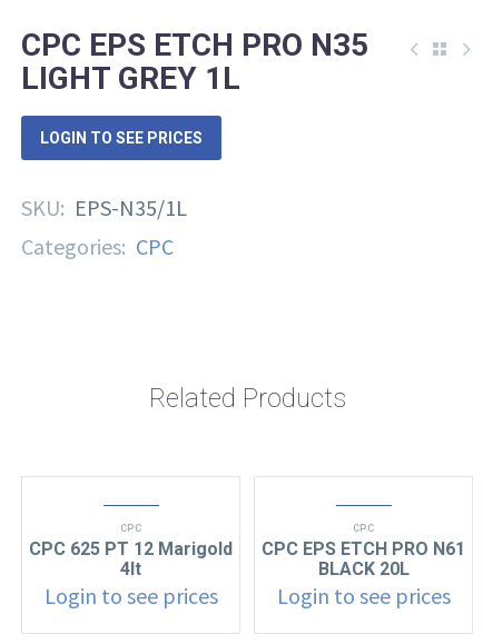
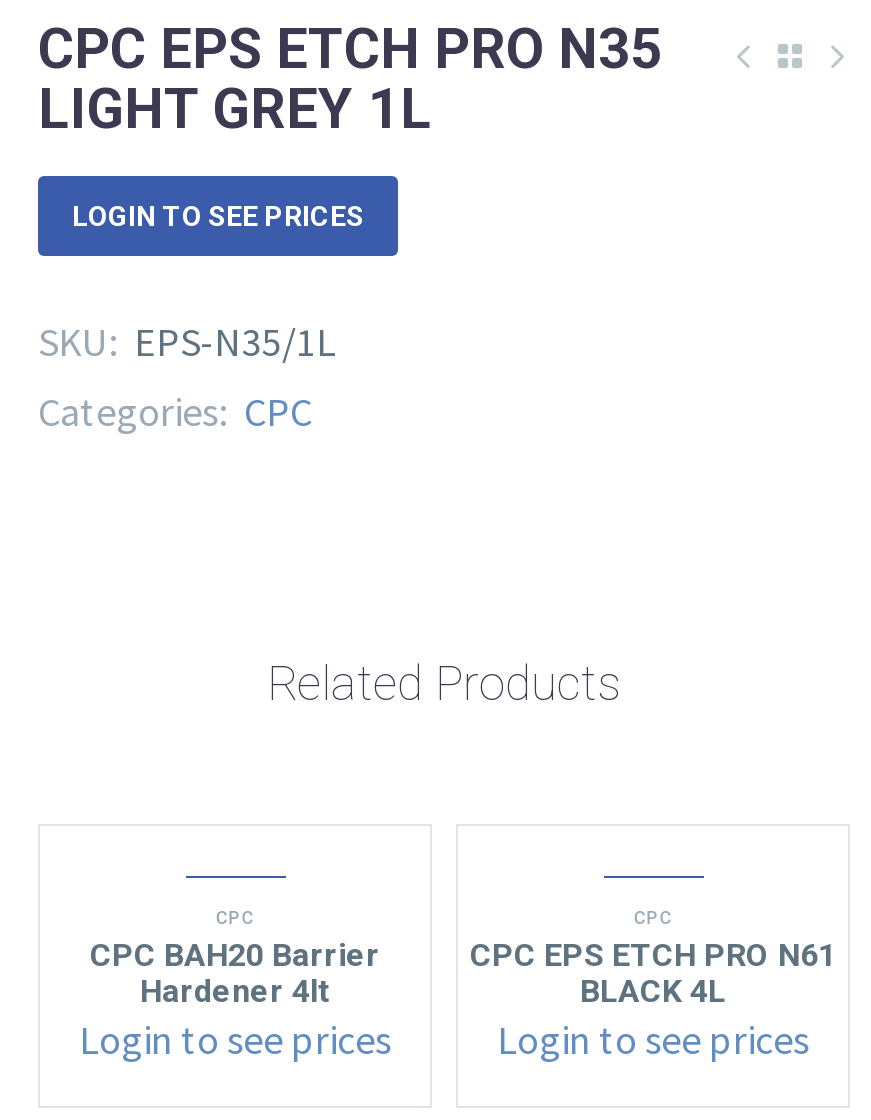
[29,538,233,579] CPC 625 PT 12 Marigold | 4lt -> [90,935,380,1009] CPC BAH20 Barrier | Hardener 4lt
[318,558,409,579] BLACK 20L -> [580,971,726,1009] BLACK 4L

